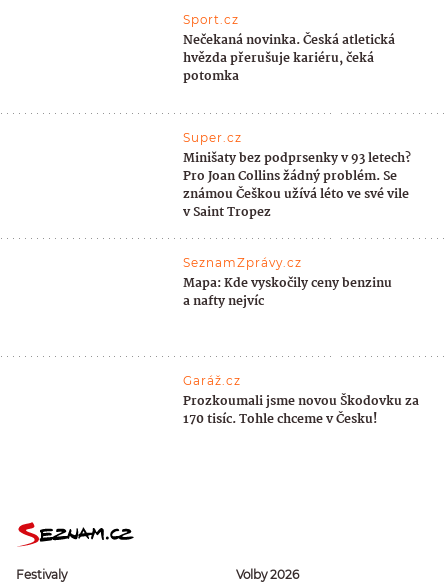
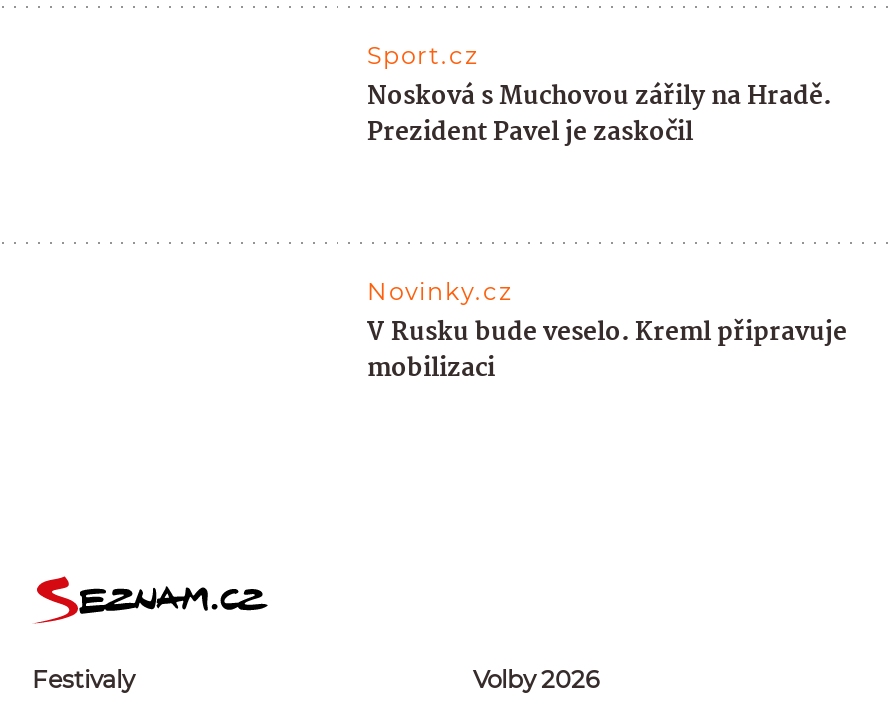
[183,30,411,312] Nečekaná novinka. Česká atletická | hvězda přerušuje kariéru, čeká | potomka | Super.cz | Minišaty bez podprsenky v 93 letech? | Pro Joan Collins žádný problém. Se | známou Češkou užívá léto ve své vile | v Saint Tropez | SeznamZprávy.cz | Mapa: Kde vyskočily ceny benzinu | a nafty nejvíc -> [367,77,831,155] Nosková s Muchovou zářily na Hradě. | Prezident Pavel je zaskočil
[183,373,419,430] Garáž.cz | Prozkoumali jsme novou Škodovku za | 170 tisíc. Tohle chceme v Česku! -> [367,277,847,391] Novinky.cz | V Rusku bude veselo. Kreml připravuje | mobilizaci

